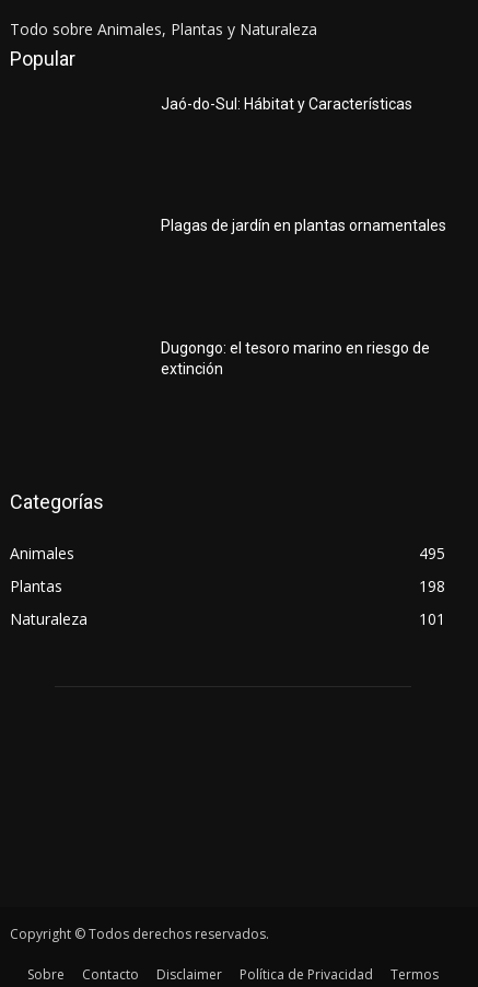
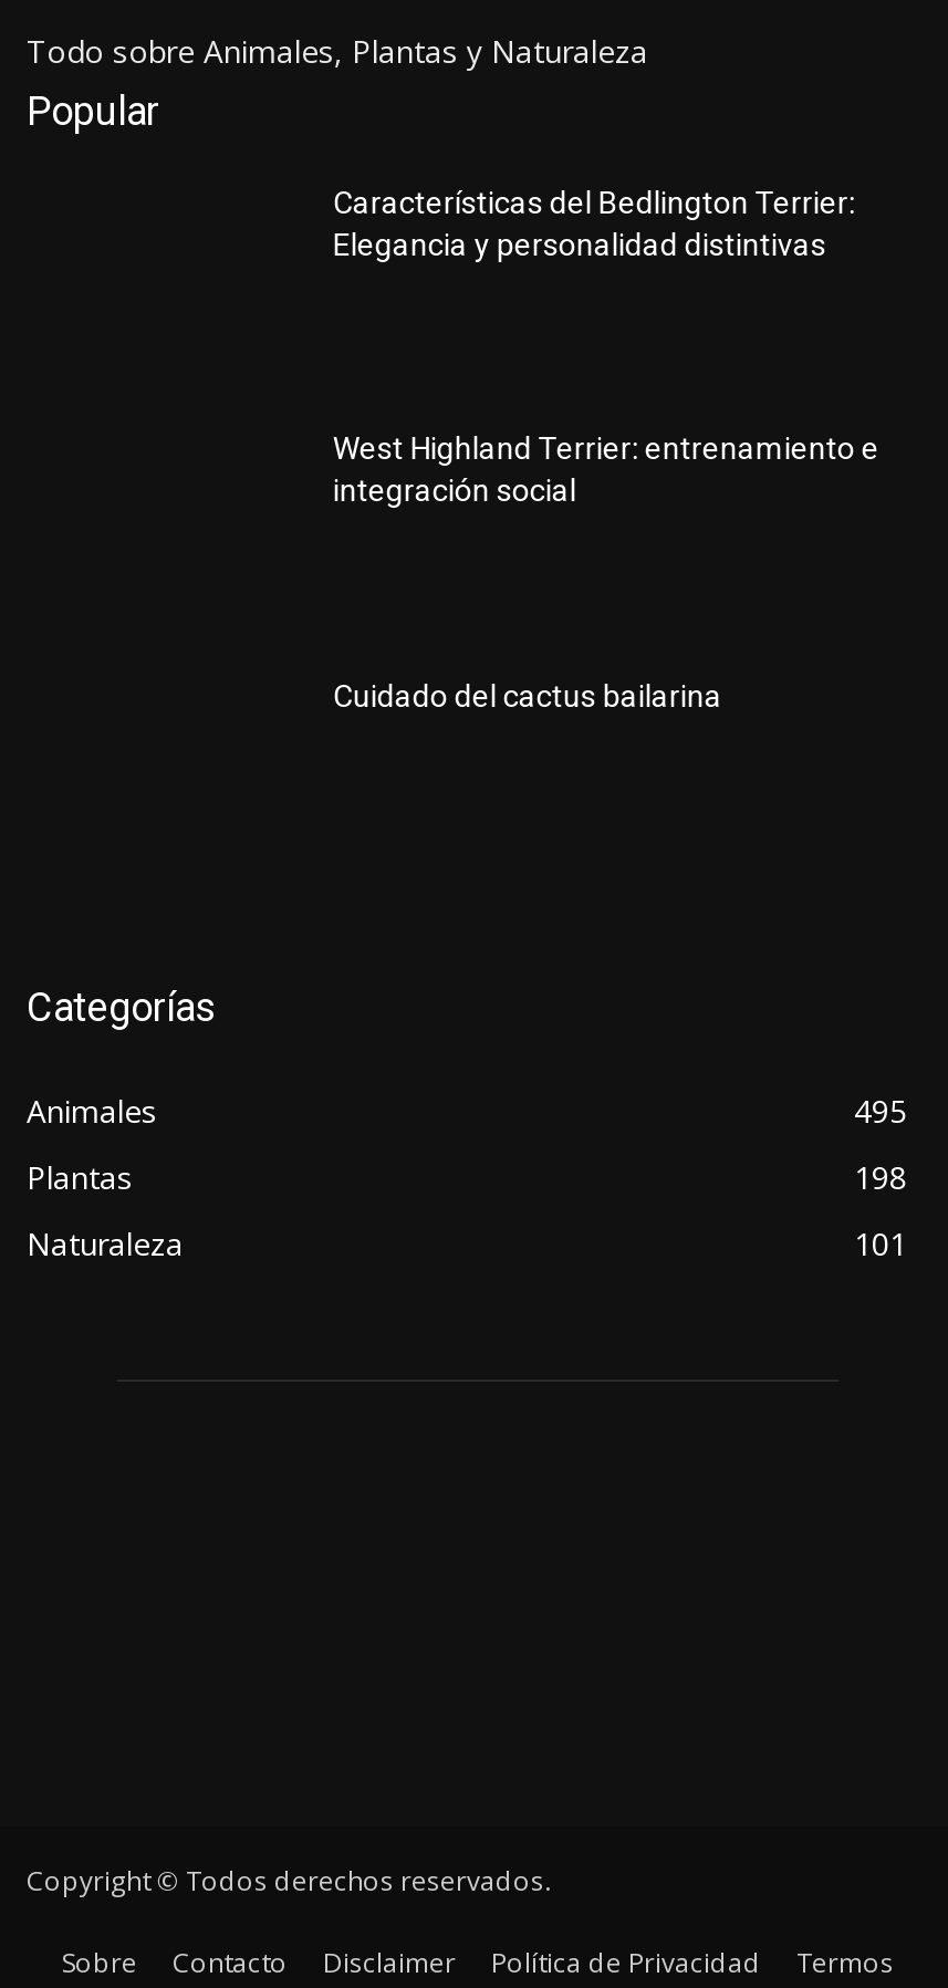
[161,95,413,112] Jaó-do-Sul: Hábitat y Características -> [333,184,855,261] Características del Bedlington Terrier: | Elegancia y personalidad distintivas
[161,217,447,234] Plagas de jardín en plantas ornamentales -> [333,431,879,508] West Highland Terrier: entrenamiento e | integración social
[161,339,430,377] Dugongo: el tesoro marino en riesgo de | extinción -> [333,678,722,713] Cuidado del cactus bailarina

